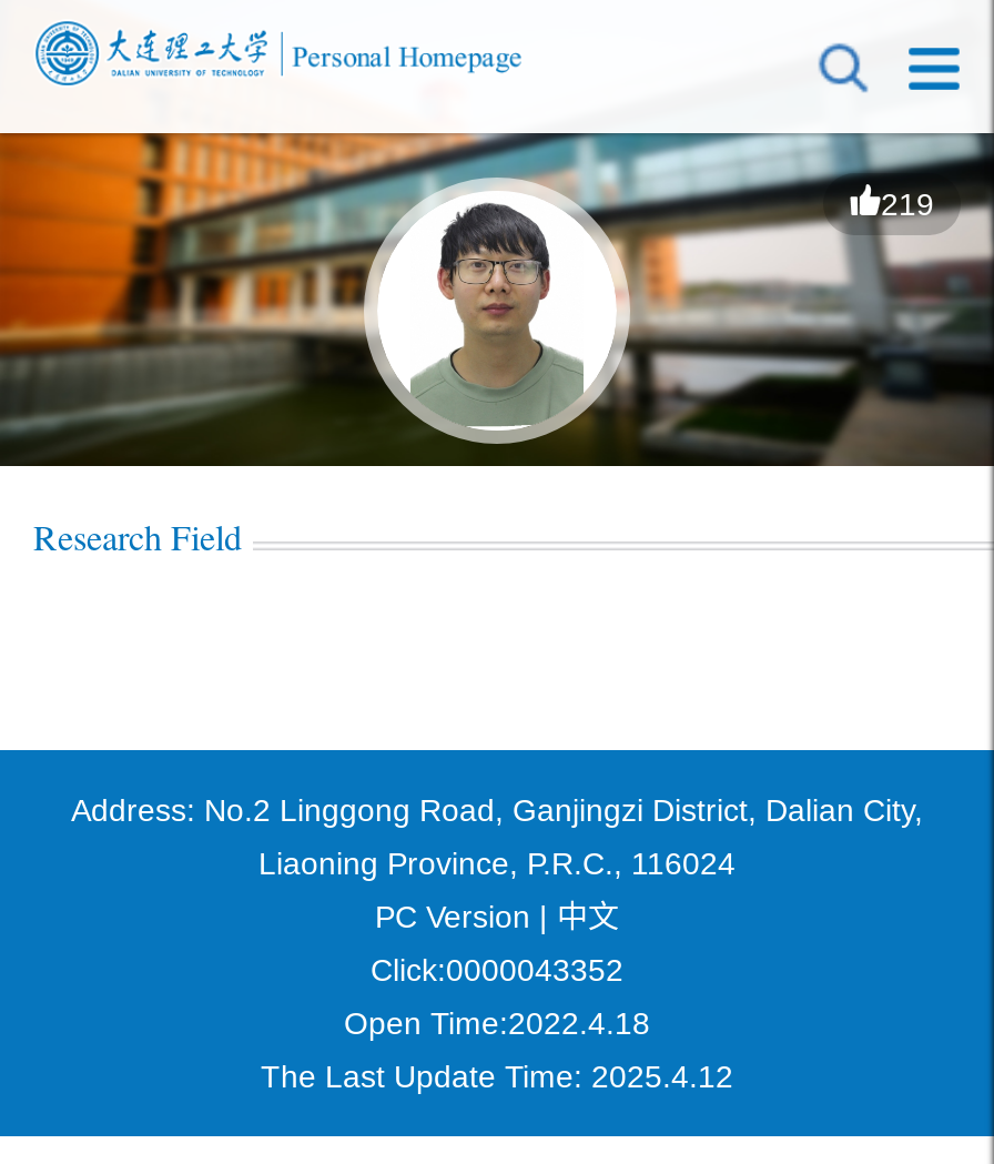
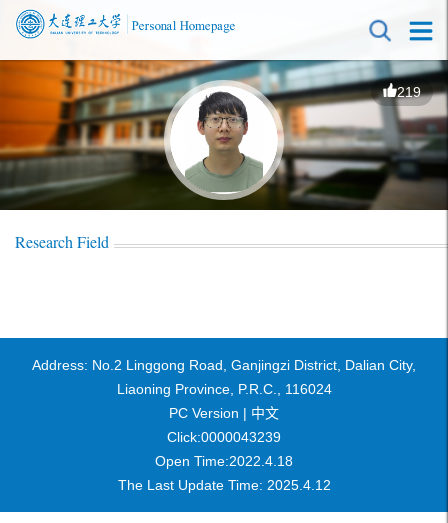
[371,952,623,988] Click:0000043352 -> [167,429,281,445] Click:0000043239

